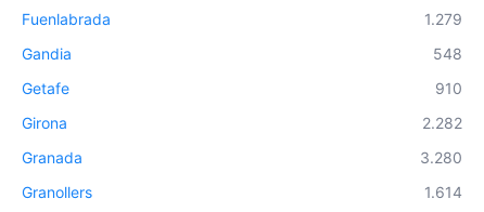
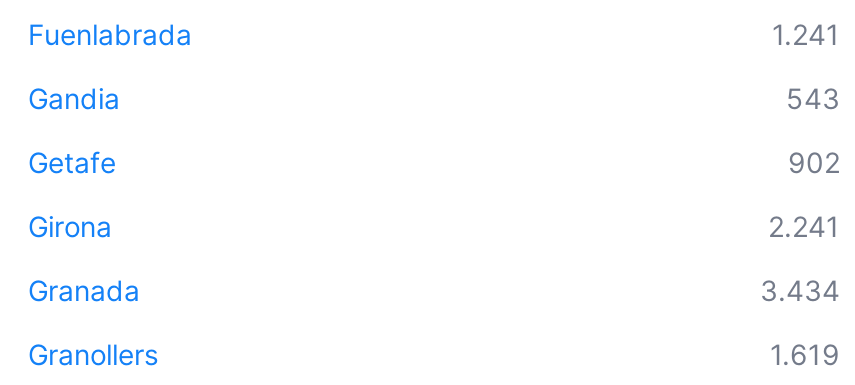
[424,9,462,28] 1.279 -> [772,16,840,50] 1.241
[433,44,462,62] 548 -> [786,80,840,114] 543
[435,79,462,97] 910 -> [788,144,840,178] 902
[422,113,462,132] 2.282 -> [768,208,840,242] 2.241
[420,148,462,166] 3.280 -> [760,272,840,306] 3.434
[424,182,462,201] 1.614 -> [770,336,840,370] 1.619

